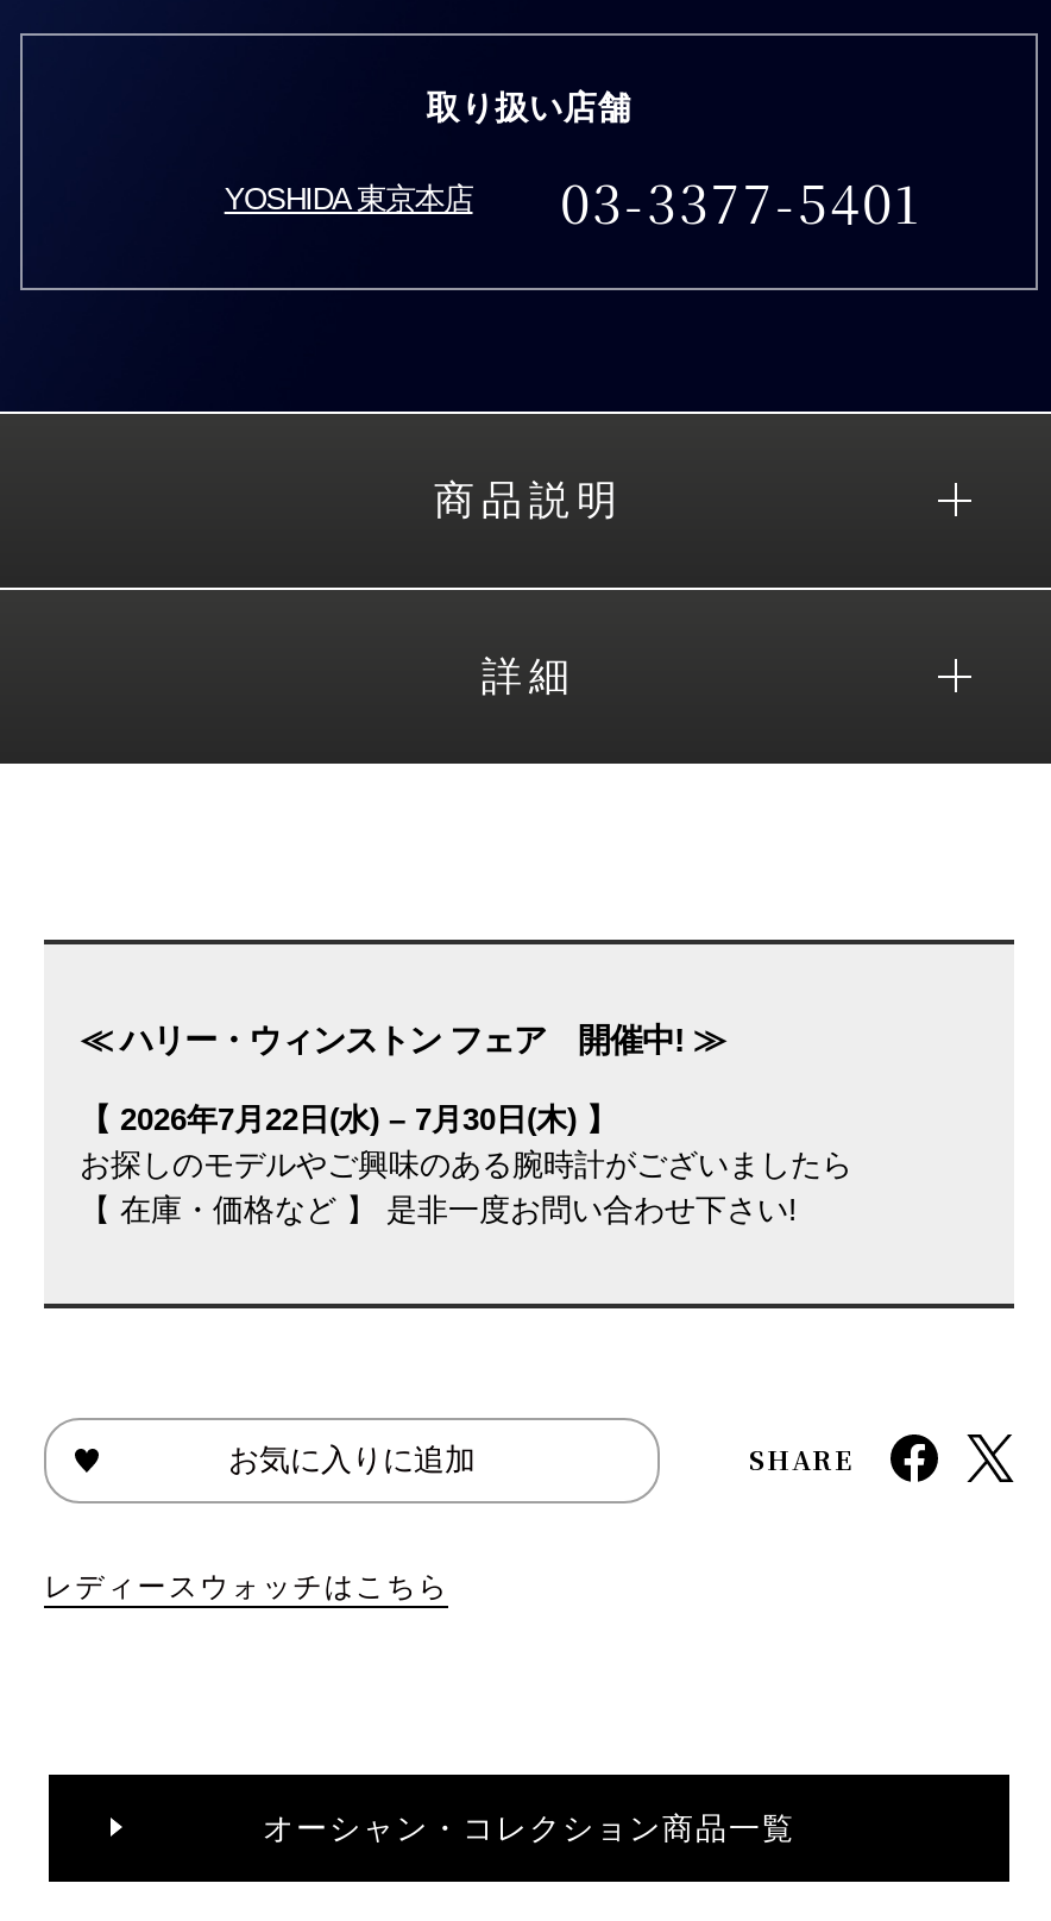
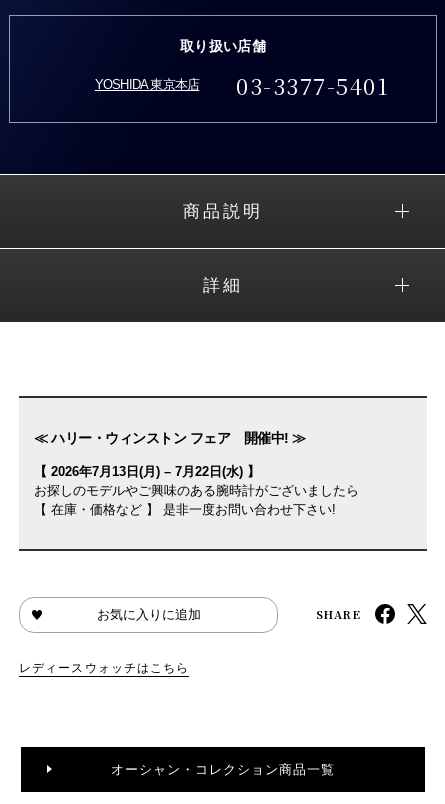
[80,1101,617,1136] 【 2026年7月22日(水) – 7月30日(木) 】 -> [34,464,260,479] 【 2026年7月13日(月) – 7月22日(水) 】

